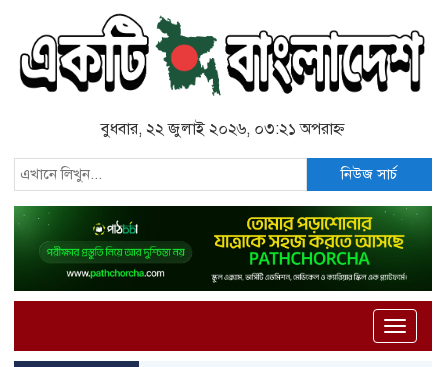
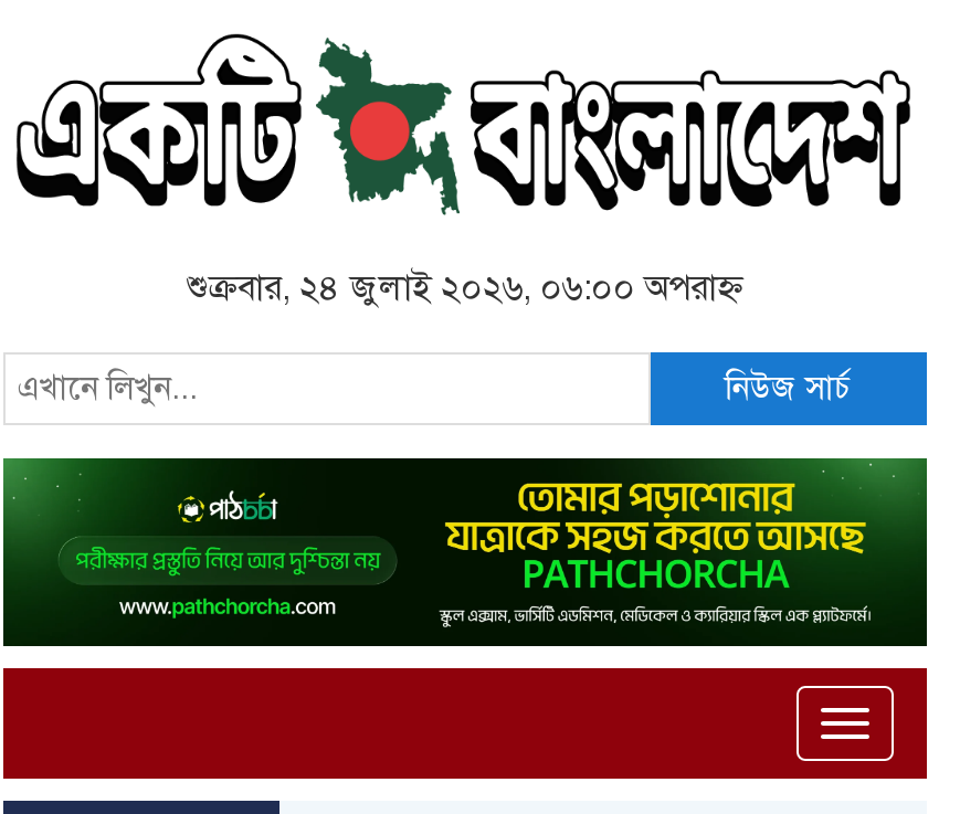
[101,119,345,139] বুধবার, ২২ জুলাই ২০২৬, ০৩:২১ অপরাহ্ন -> [187,267,743,311] শুক্রবার, ২৪ জুলাই ২০২৬, ০৬:০০ অপরাহ্ন

